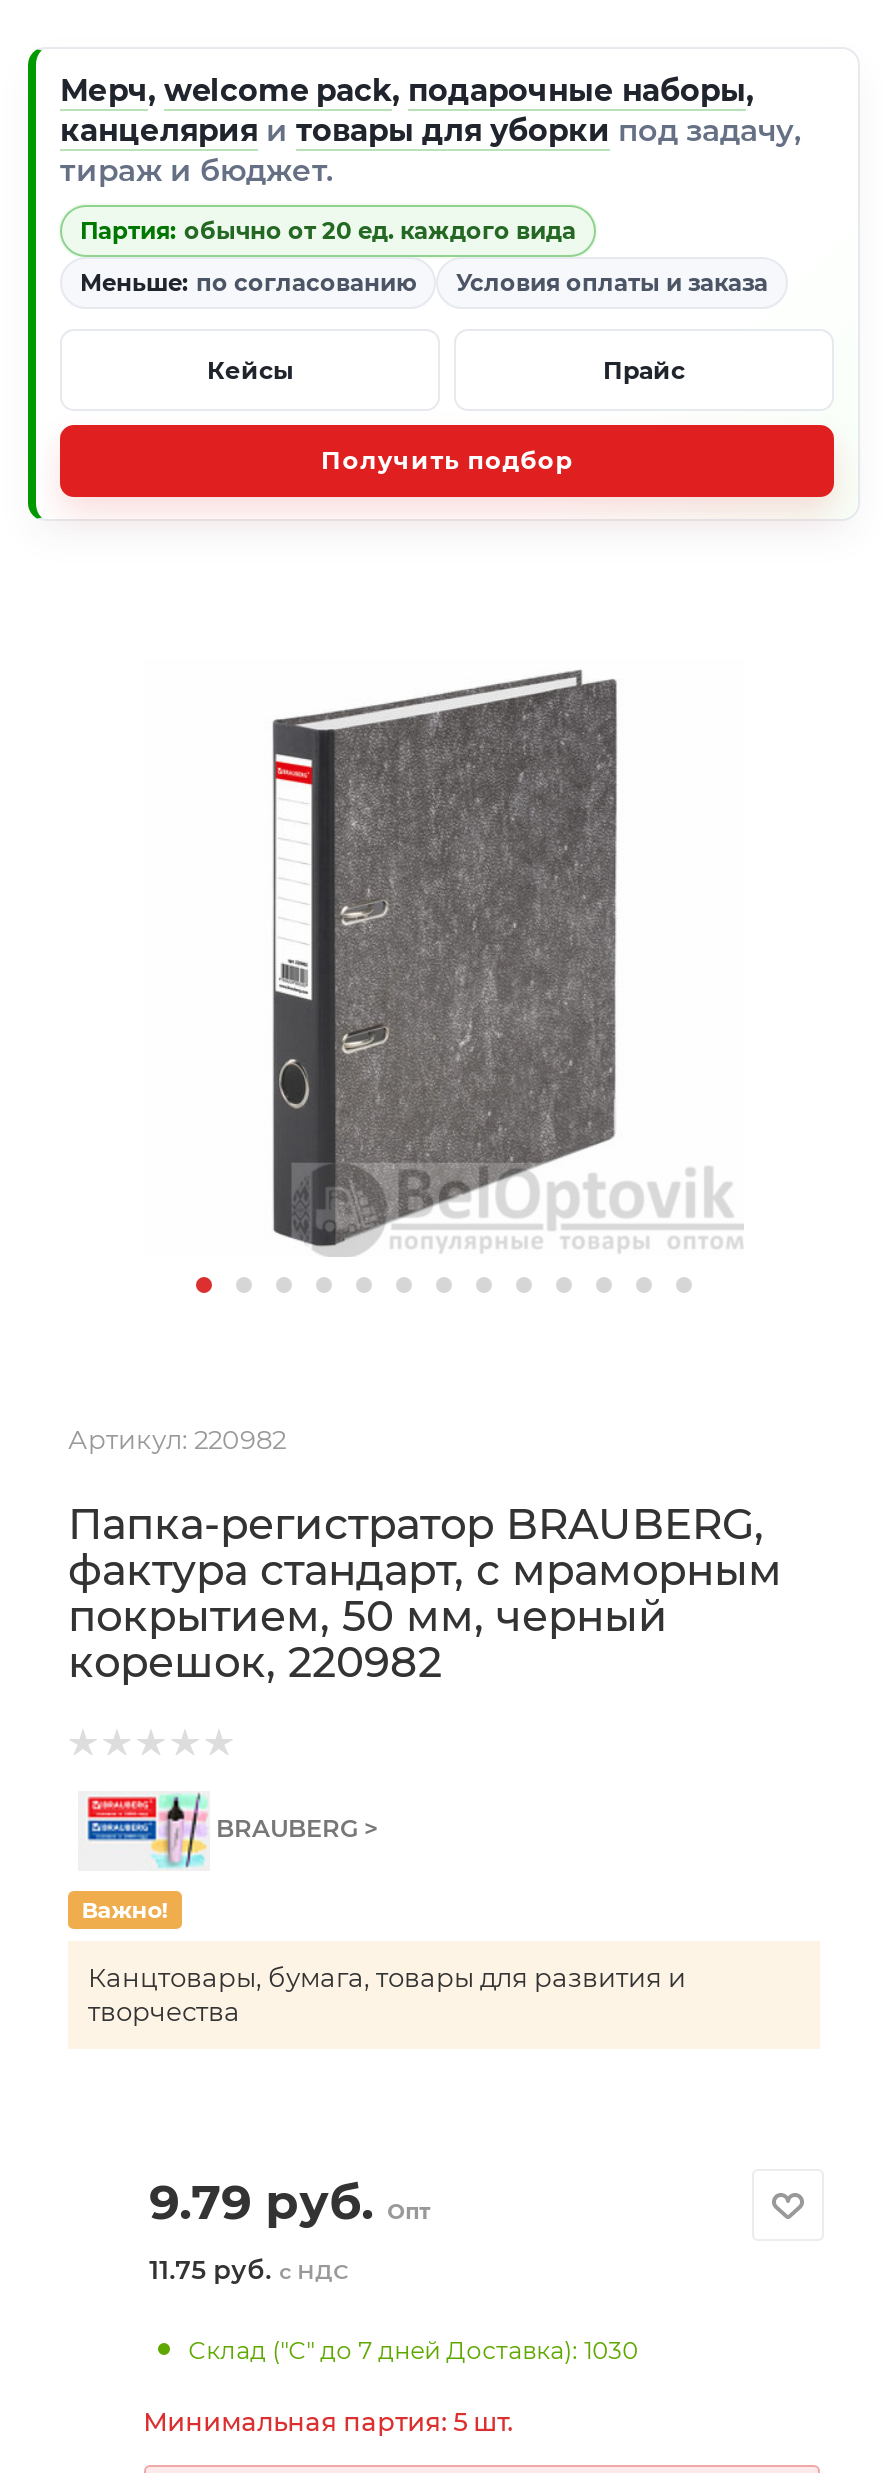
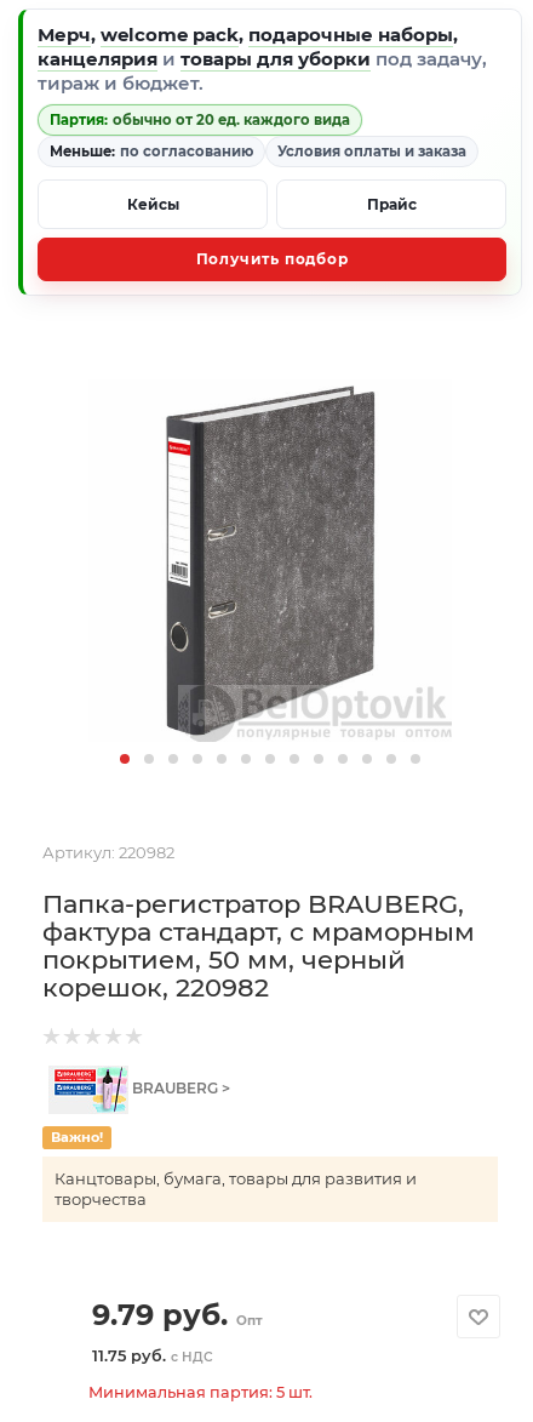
[188,2335,638,2365] Склад ("С" до 7 дней Доставка): 1030 -> none

